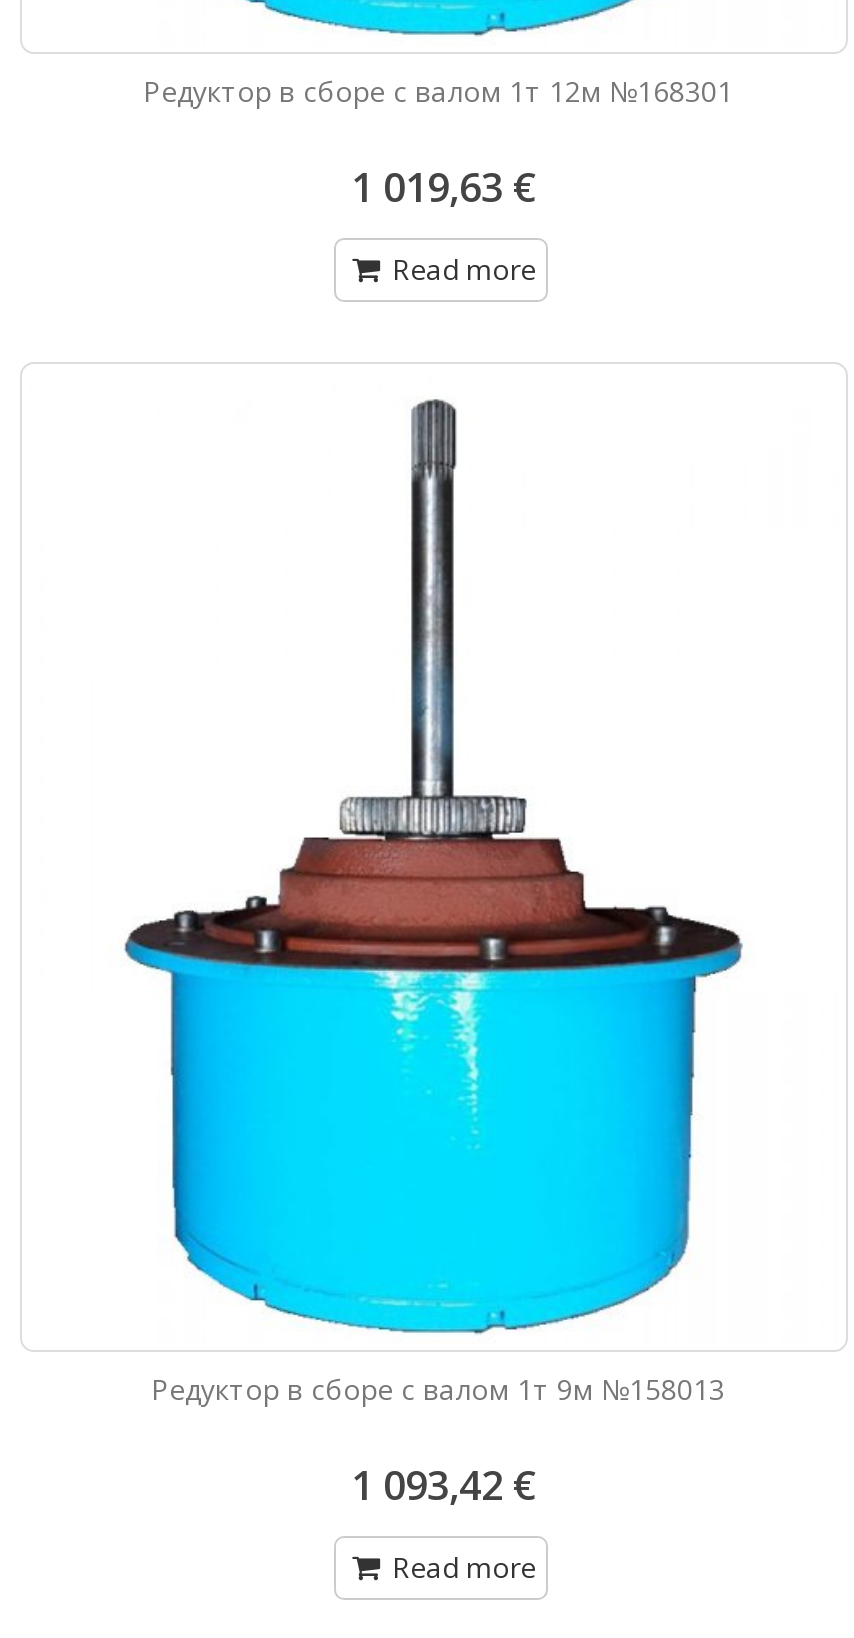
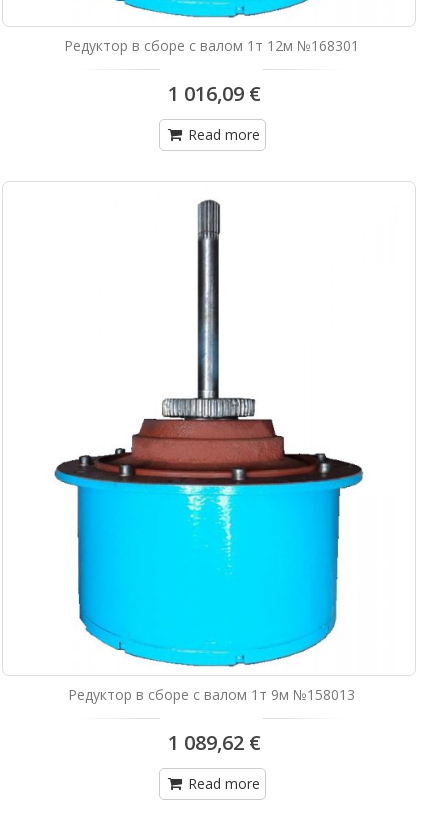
[351,160,537,214] 1 019,63 € -> [167,80,260,107] 1 016,09 €
[351,1458,537,1512] 1 093,42 € -> [167,729,260,756] 1 089,62 €

